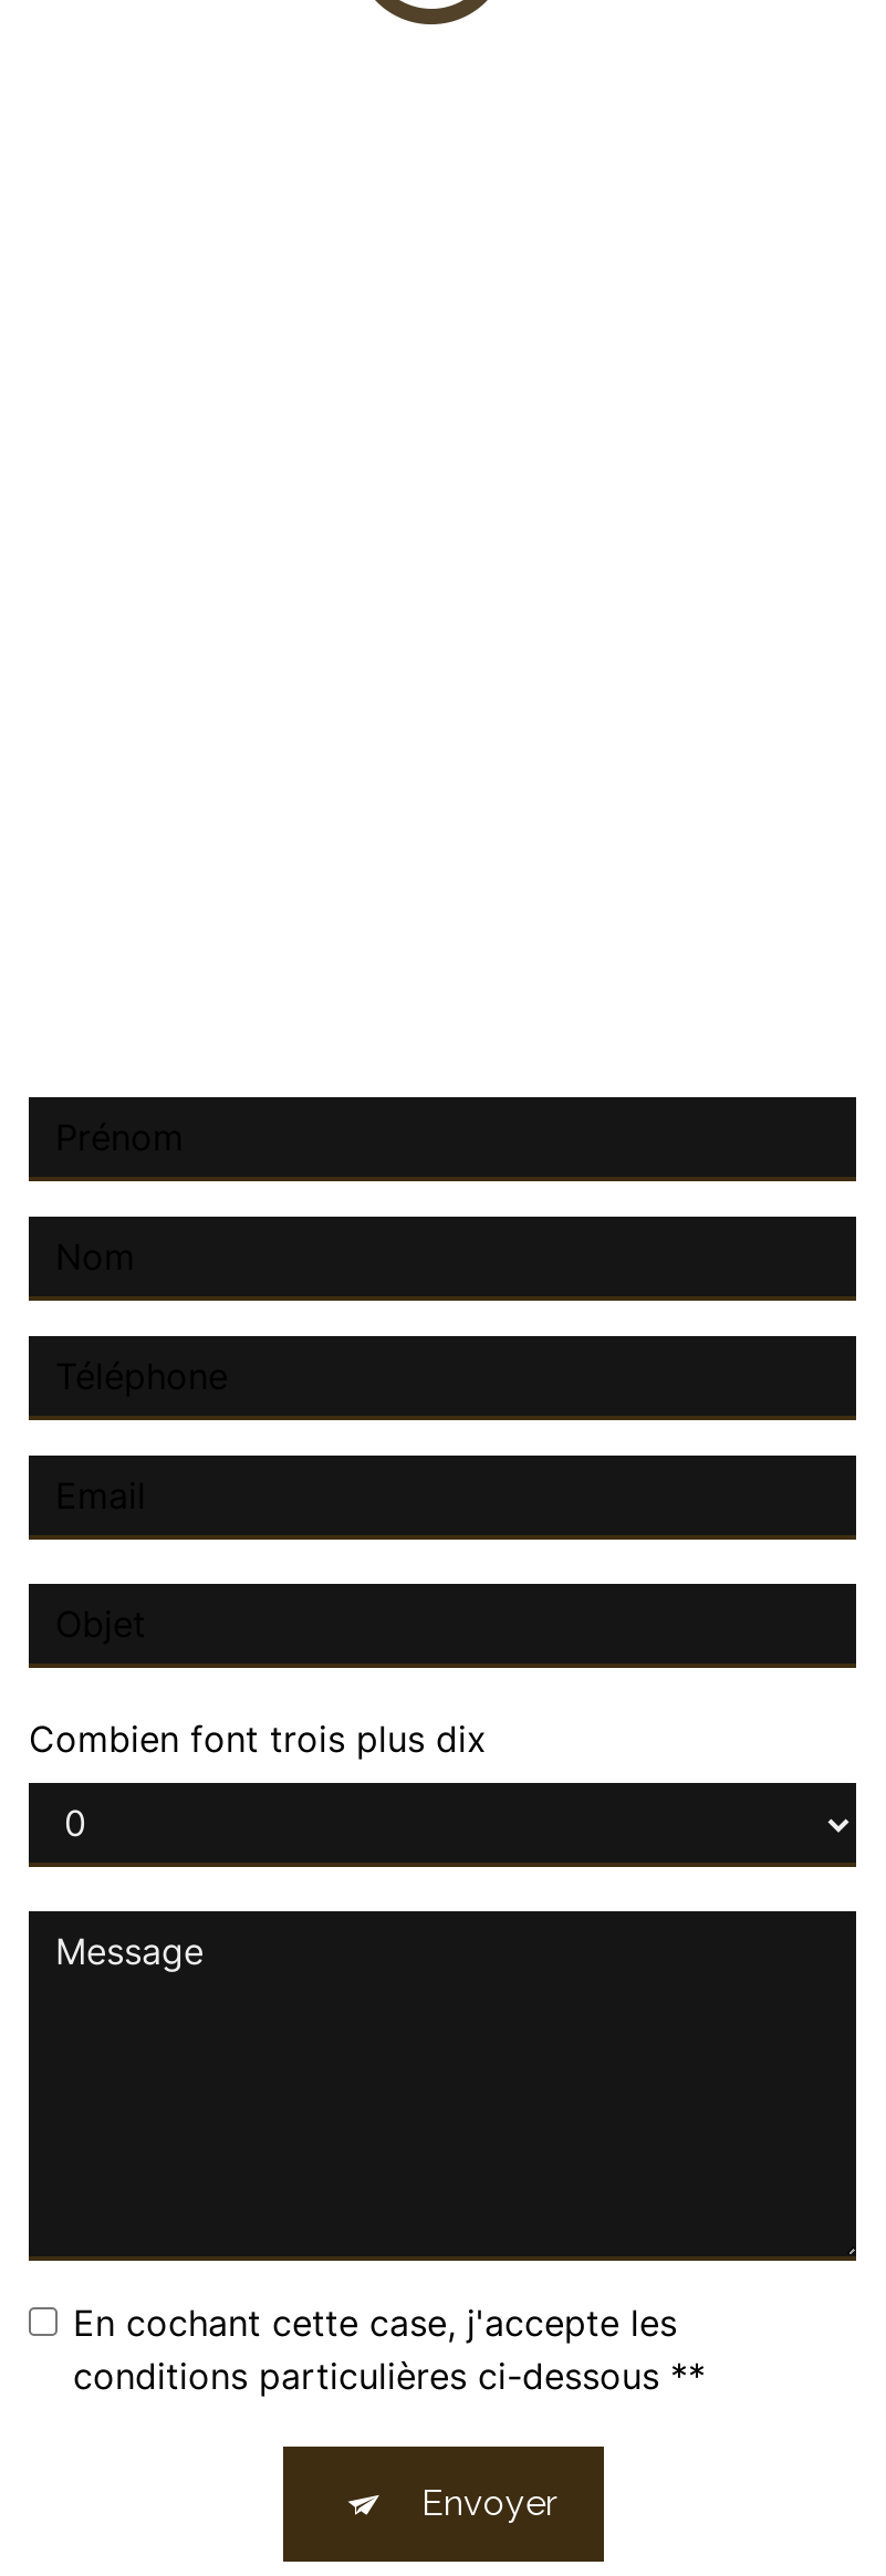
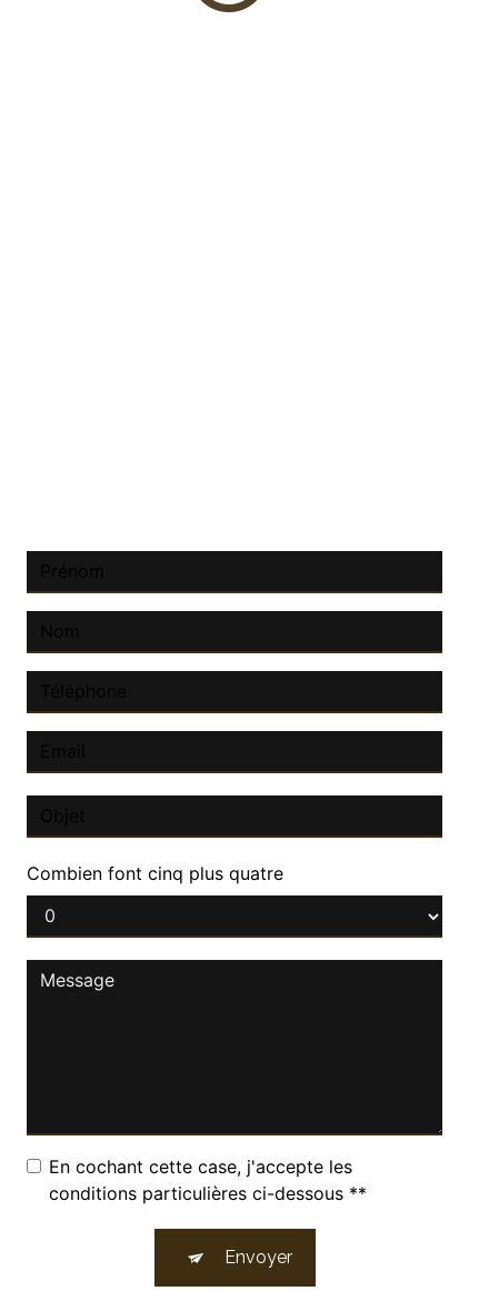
[29,1717,487,1761] Combien font trois plus dix -> [27,862,283,885] Combien font cinq plus quatre

